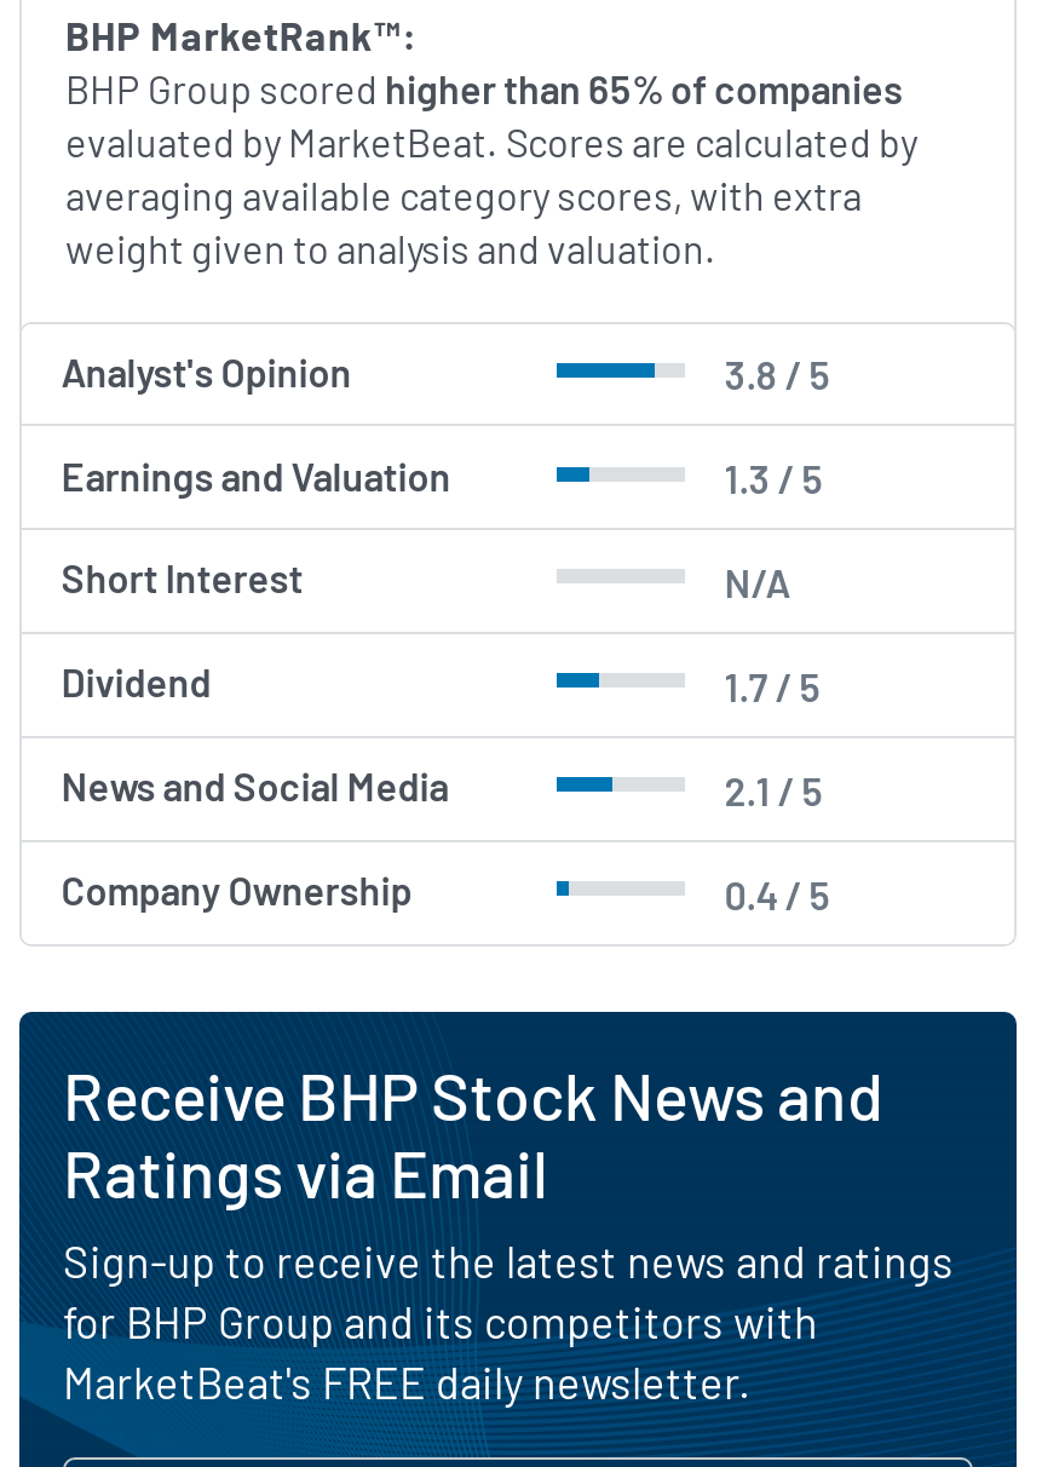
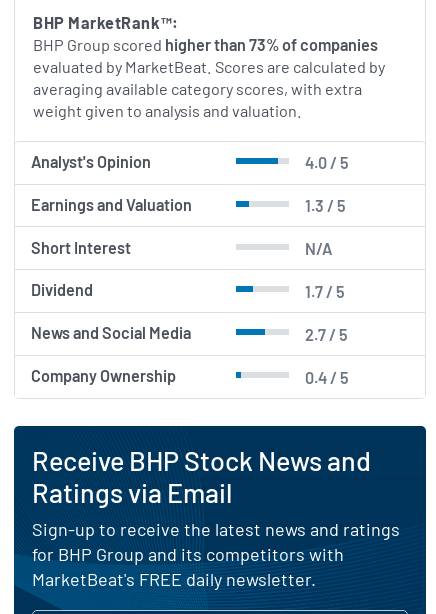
[65,65,903,111] BHP Group scored higher than 65% of companies -> [33,35,378,54] BHP Group scored higher than 73% of companies
[724,352,831,398] 3.8 / 5 -> [305,153,349,172] 4.0 / 5
[724,767,823,813] 2.1 / 5 -> [305,325,348,344] 2.7 / 5

